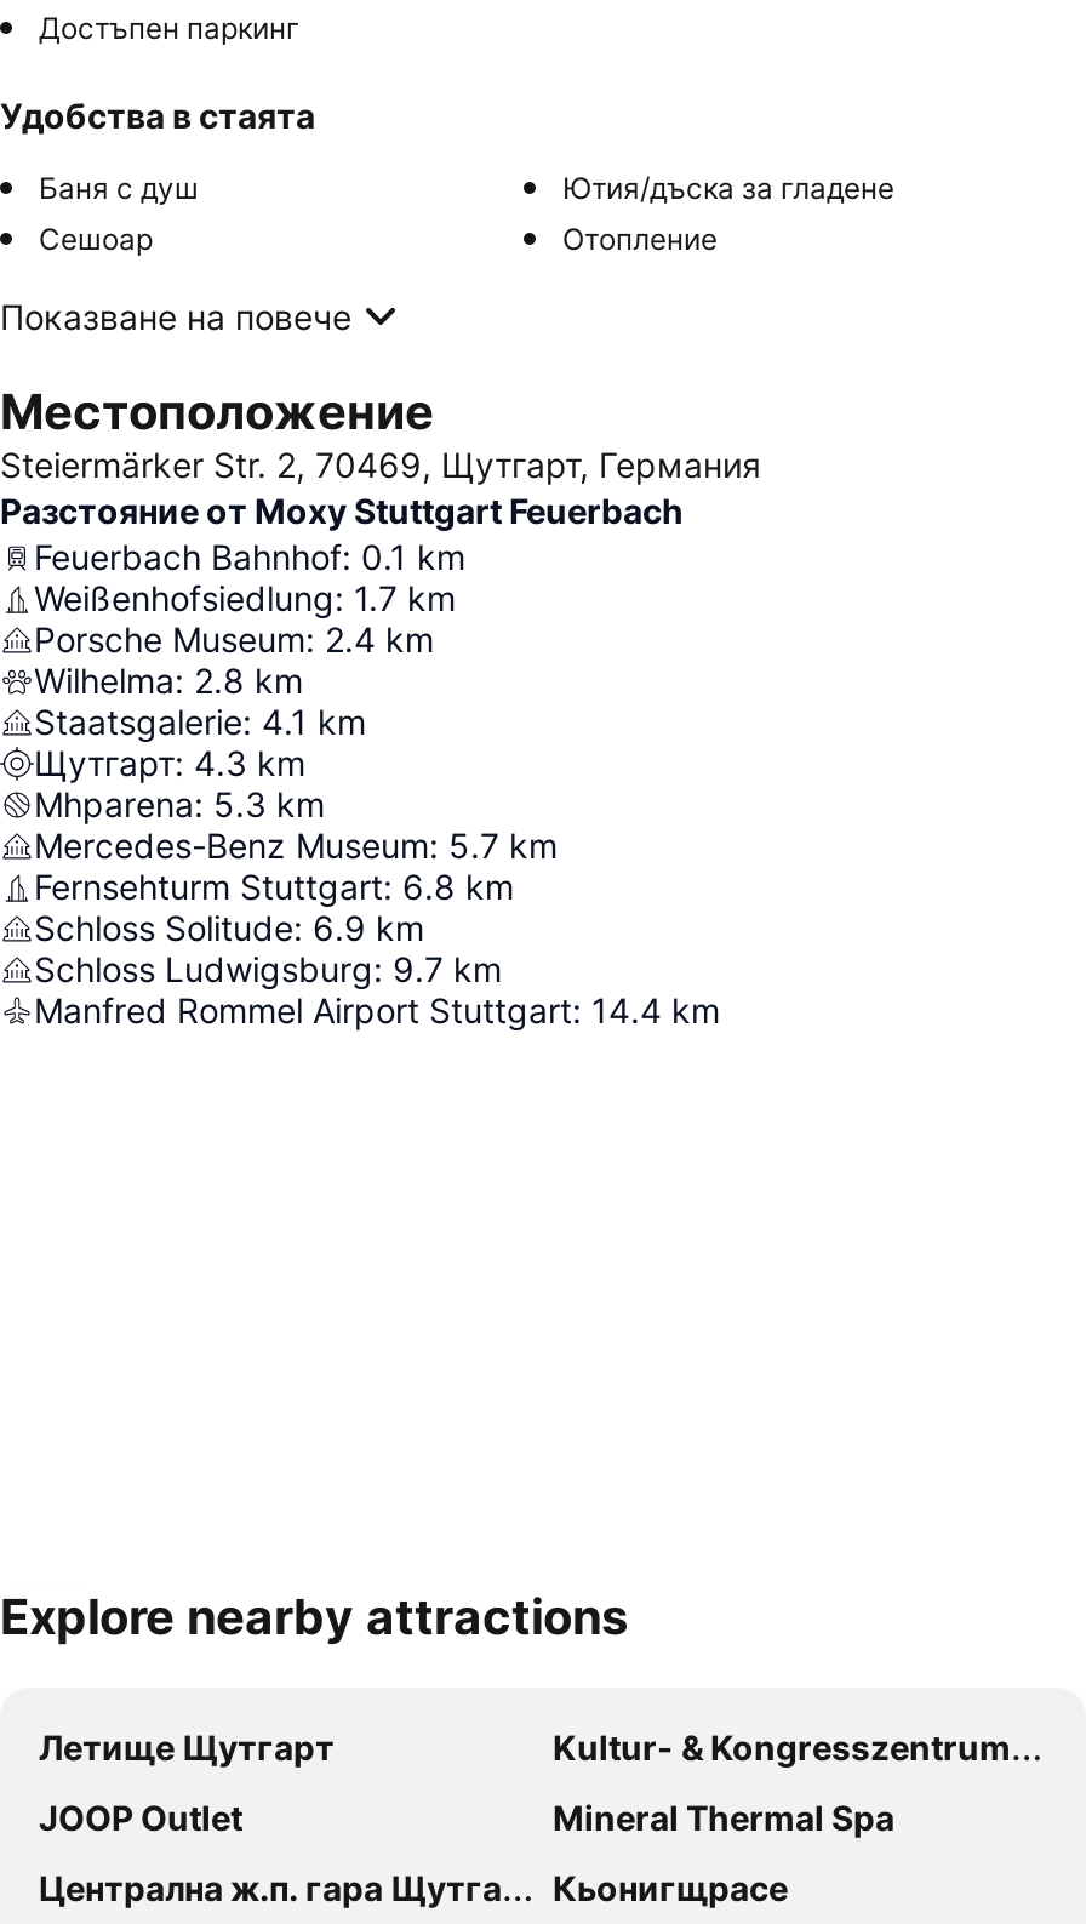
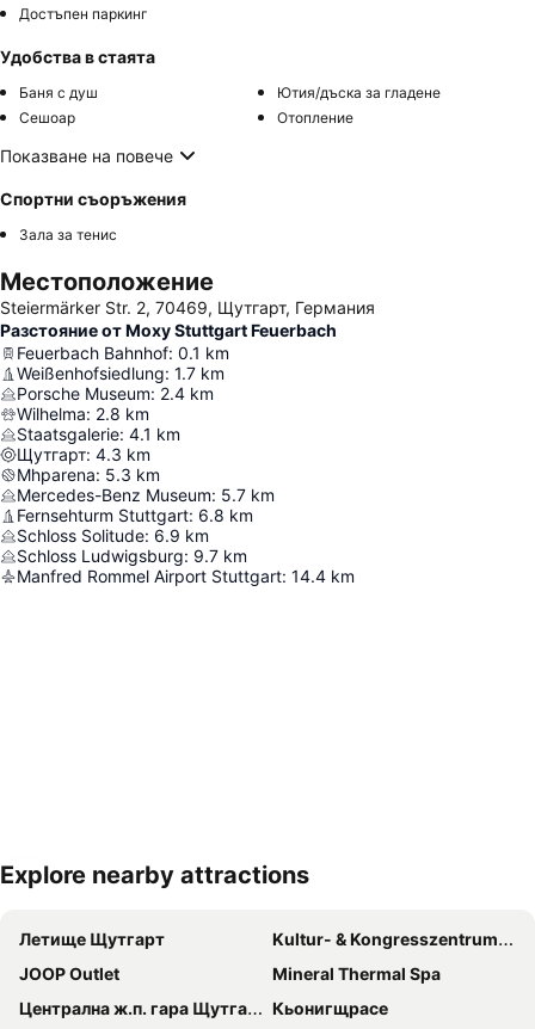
none -> [0,189,186,244] Спортни съоръжения | Зала за тенис

